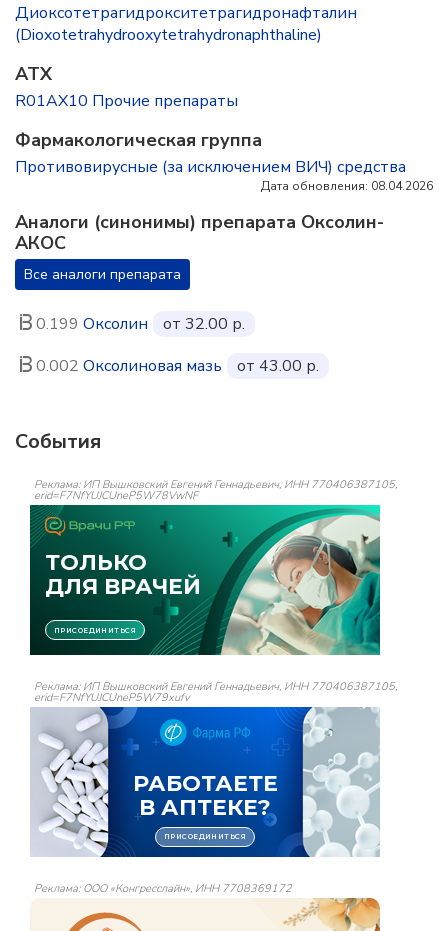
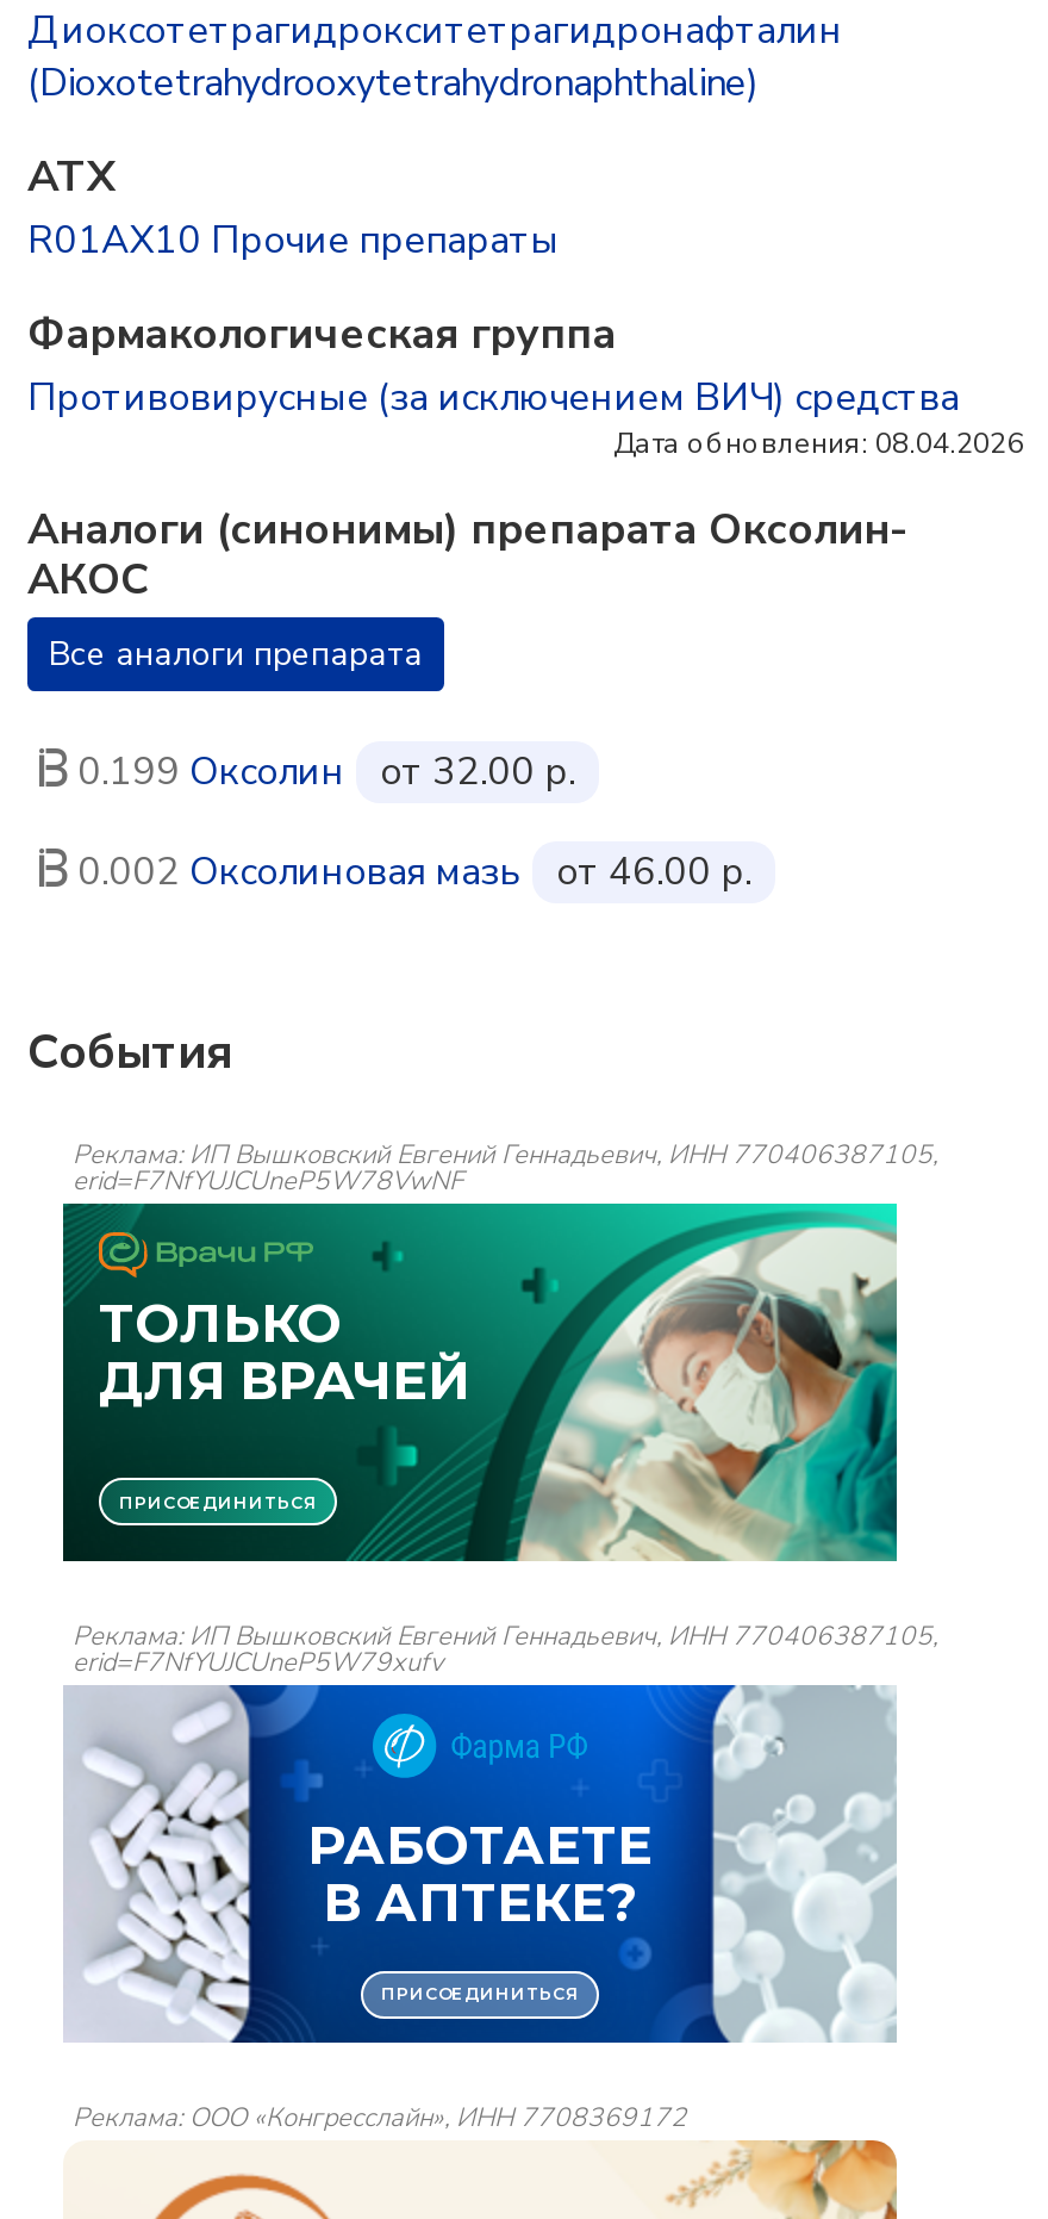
[32,355,319,377] 0.002 Оксолиновая мазь от 43.00 р. -> [68,846,751,899] 0.002 Оксолиновая мазь от 46.00 р.
[45,547,200,598] [image] -> [96,1301,468,1423] [image]
[134,766,278,816] [image] -> [308,1823,651,1943] [image]

